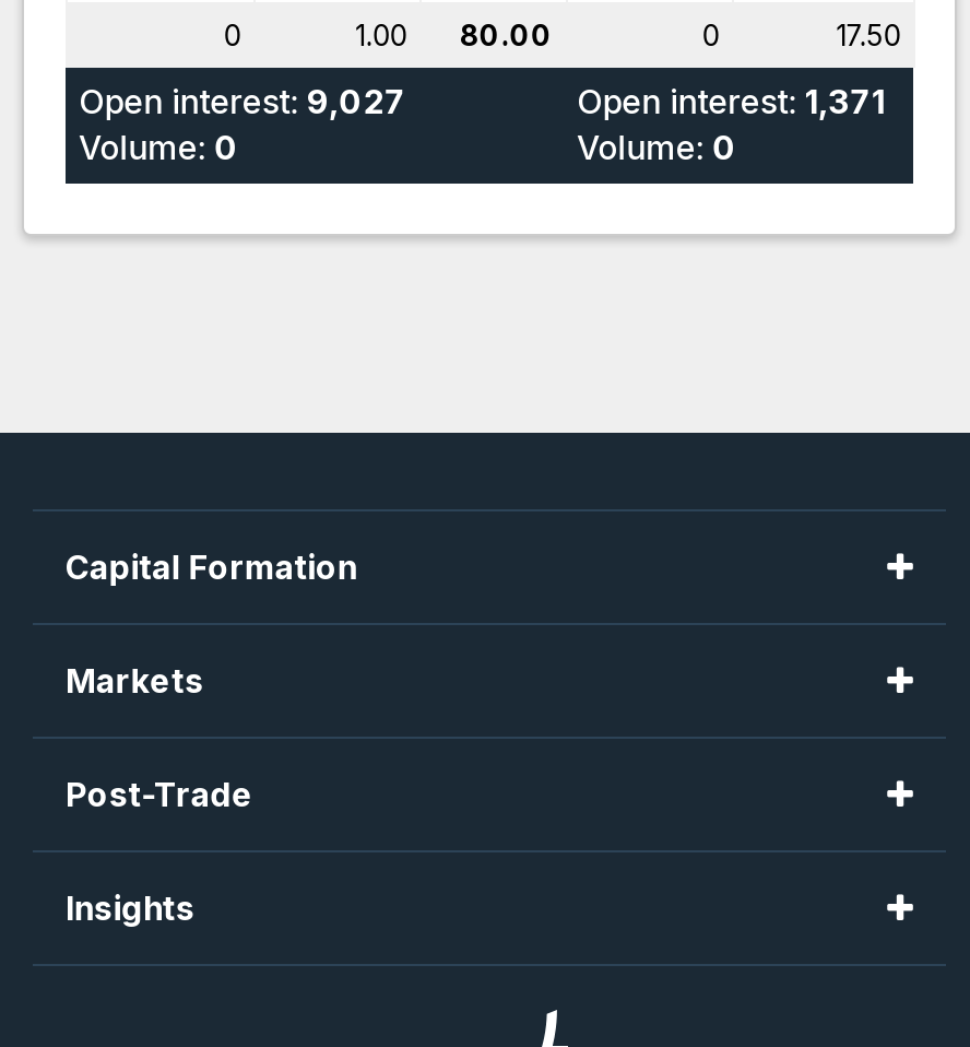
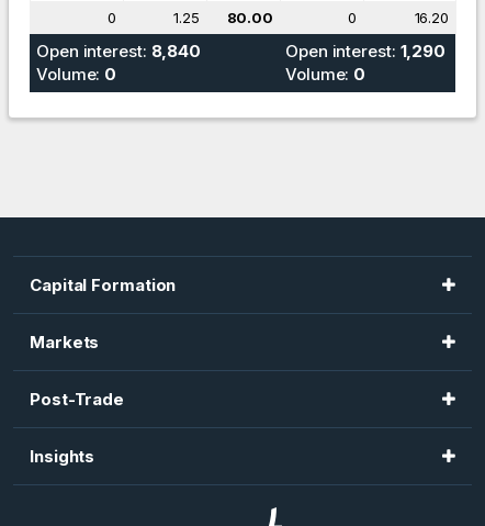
[355,17,553,52] 1.00 80.00 -> [174,9,273,26] 1.25 80.00
[836,17,900,52] 17.50 -> [414,9,449,26] 16.20
[79,81,406,122] Open interest: 9,027 -> [36,41,201,61] Open interest: 8,840
[577,81,885,122] Open interest: 1,371 -> [285,41,445,61] Open interest: 1,290

